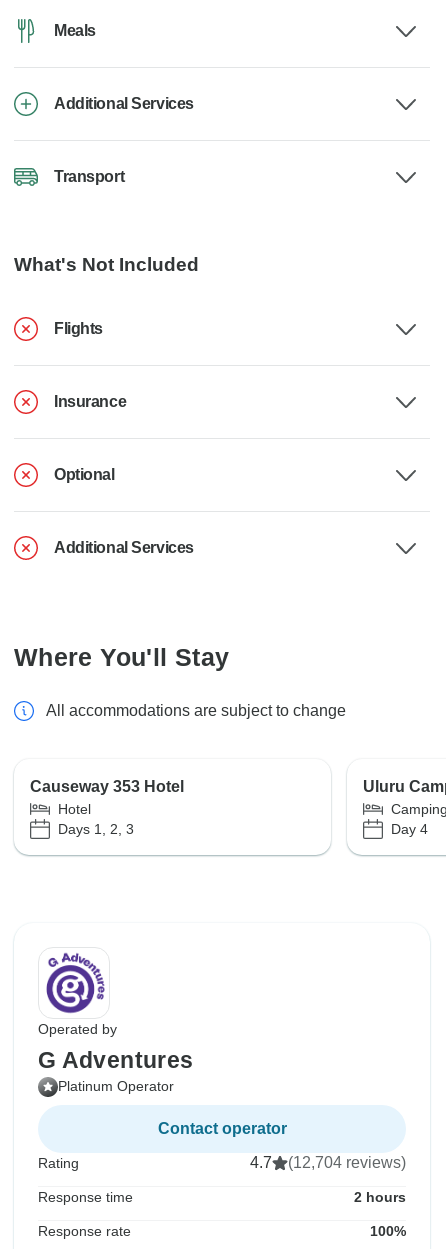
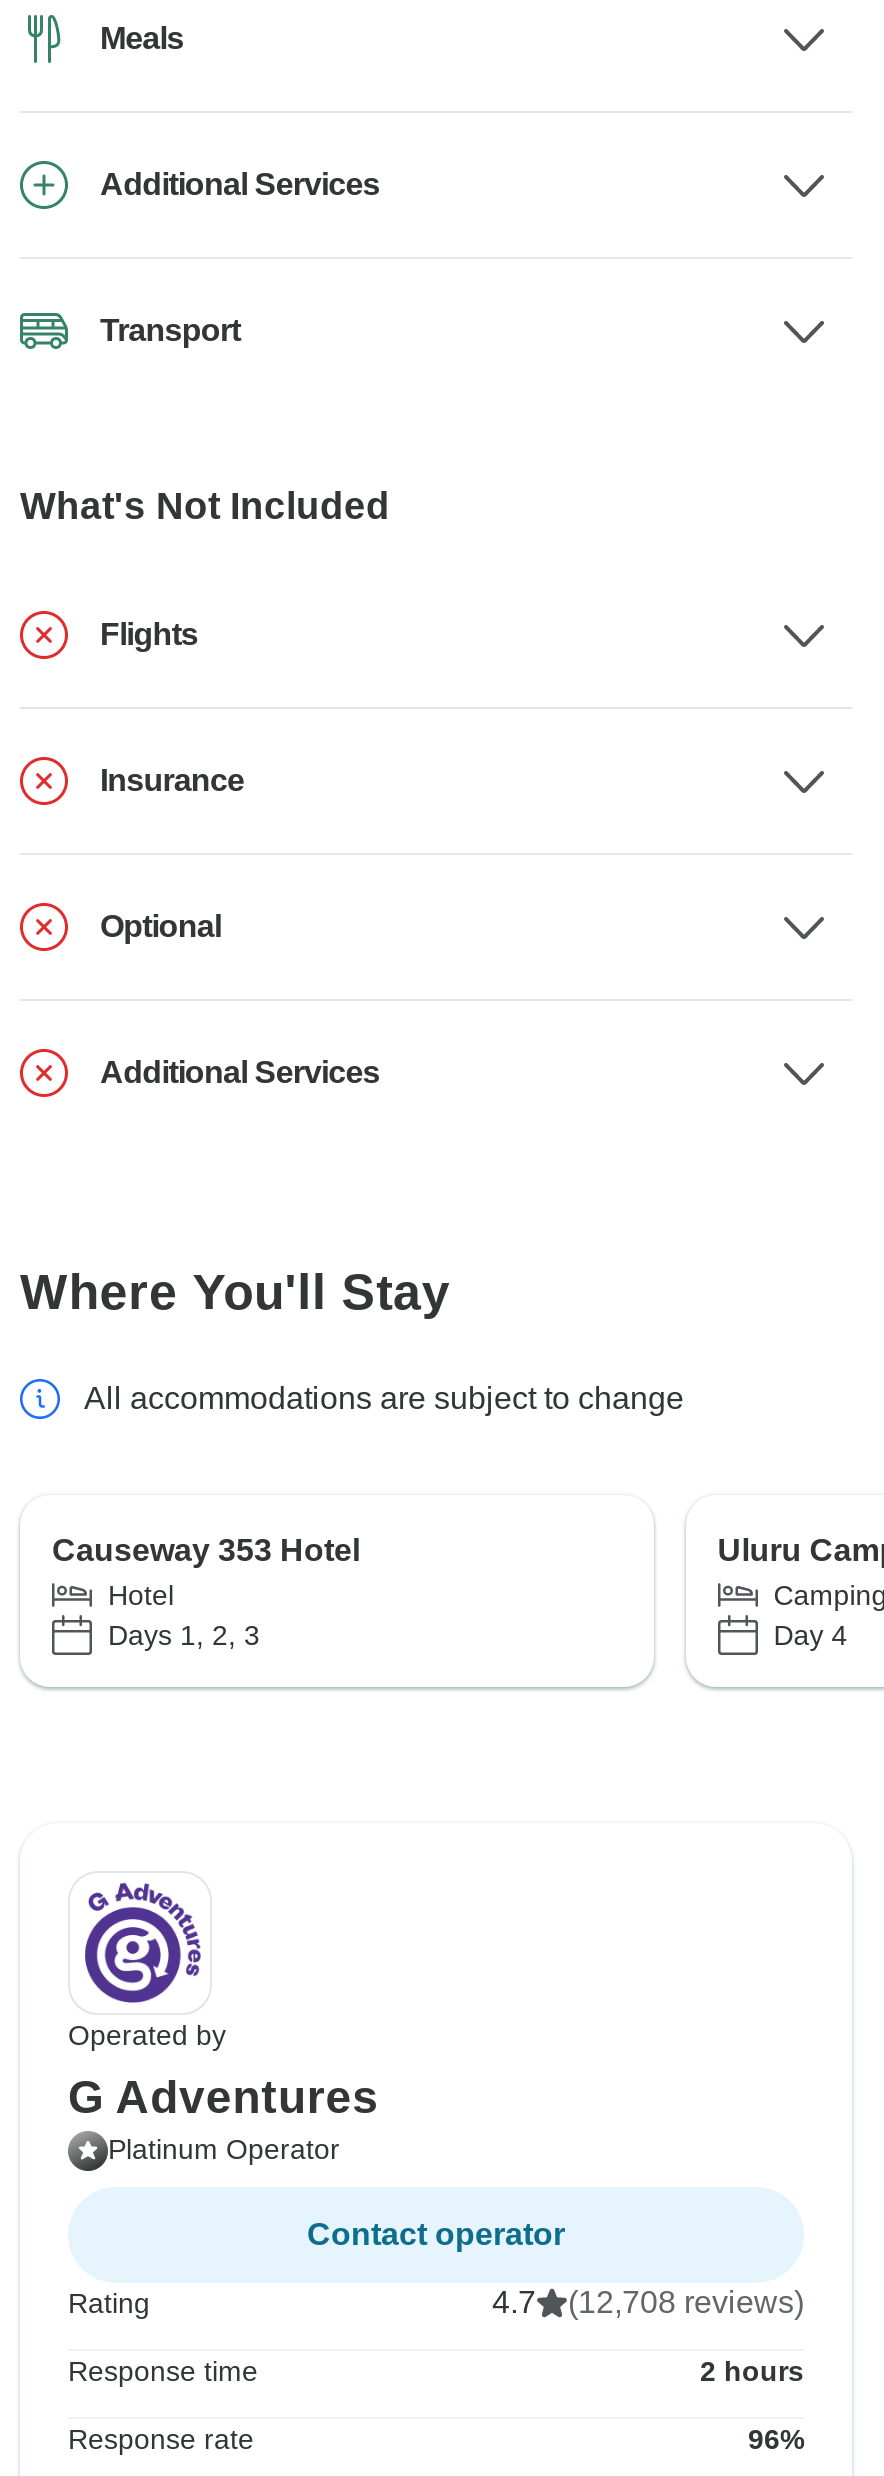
[250,1154,406,1171] 4.7 (12,704 reviews) -> [492,2286,804,2320] 4.7 (12,708 reviews)
[370,1223,406,1239] 100% -> [748,2424,804,2456] 96%

